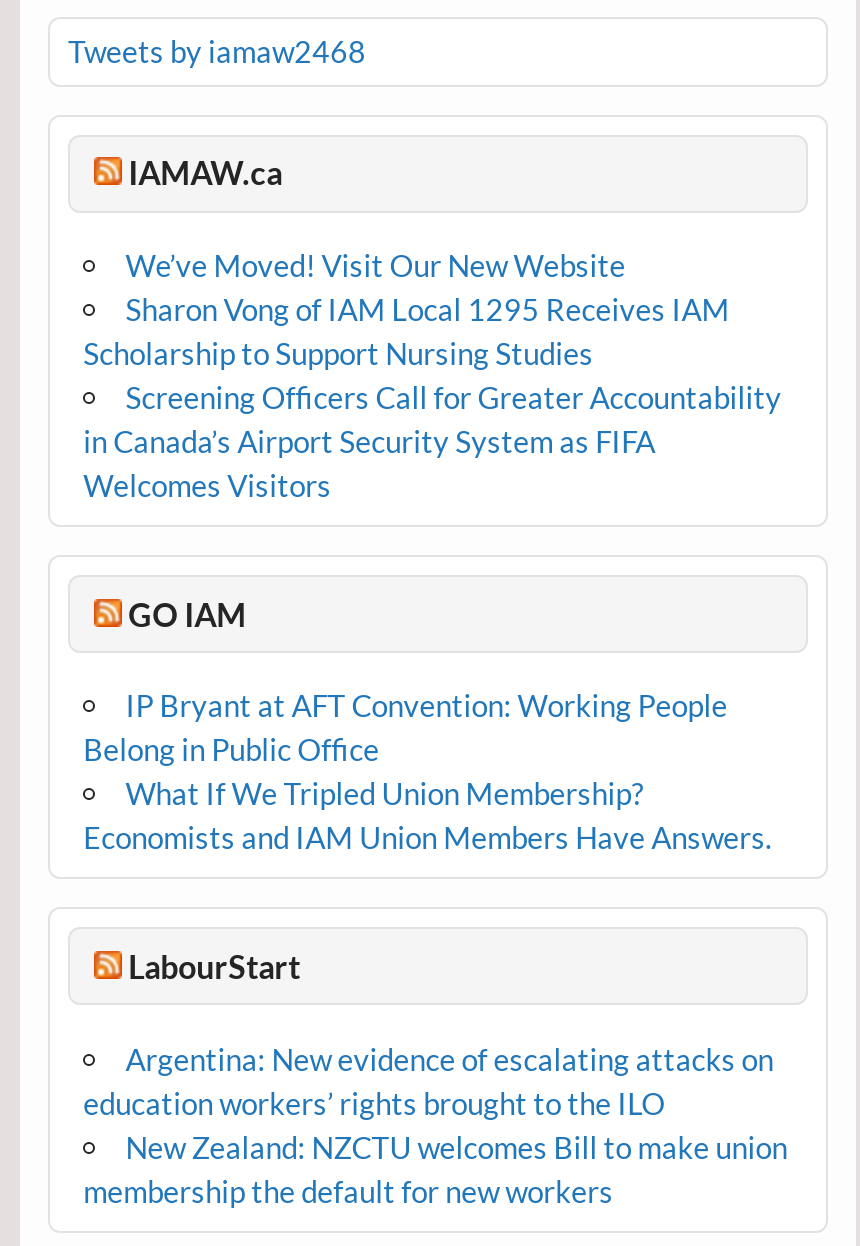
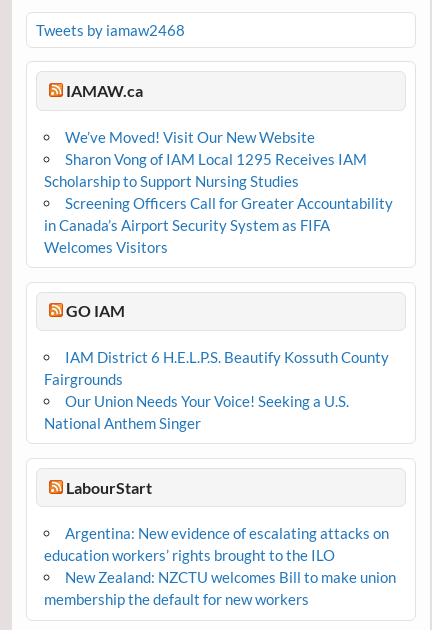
[83,687,771,855] IP Bryant at AFT Convention: Working People | Belong in Public Office | What If We Tripled Union Membership? | Economists and IAM Union Members Have Answers. -> [44,348,389,432] IAM District 6 H.E.L.P.S. Beautify Kossuth County | Fairgrounds | Our Union Needs Your Voice! Seeking a U.S. | National Anthem Singer

